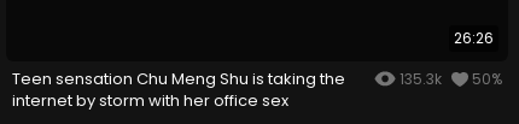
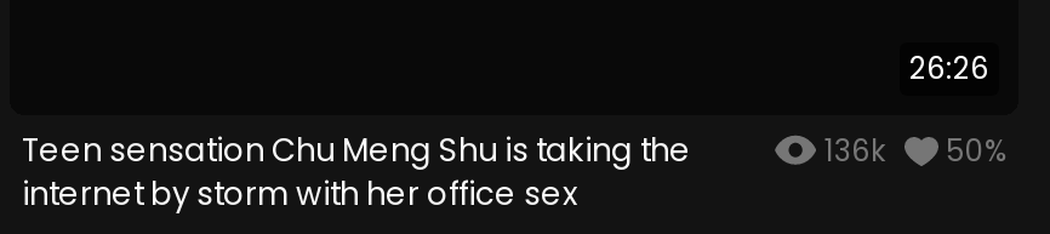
[396,68,502,88] 135.3k 50% -> [817,129,1006,170] 136k 50%

